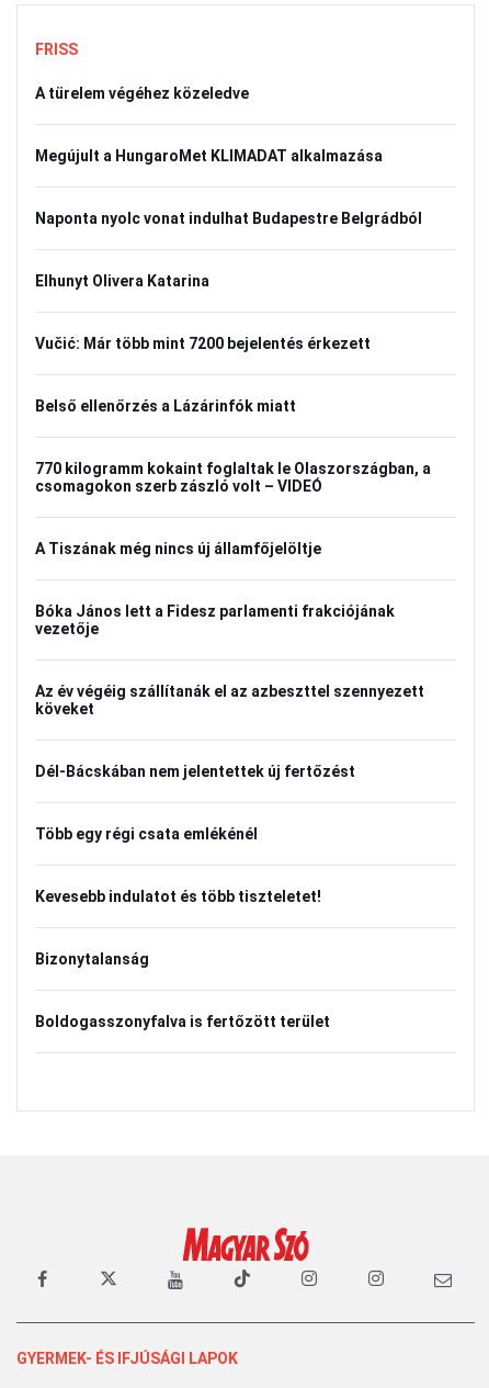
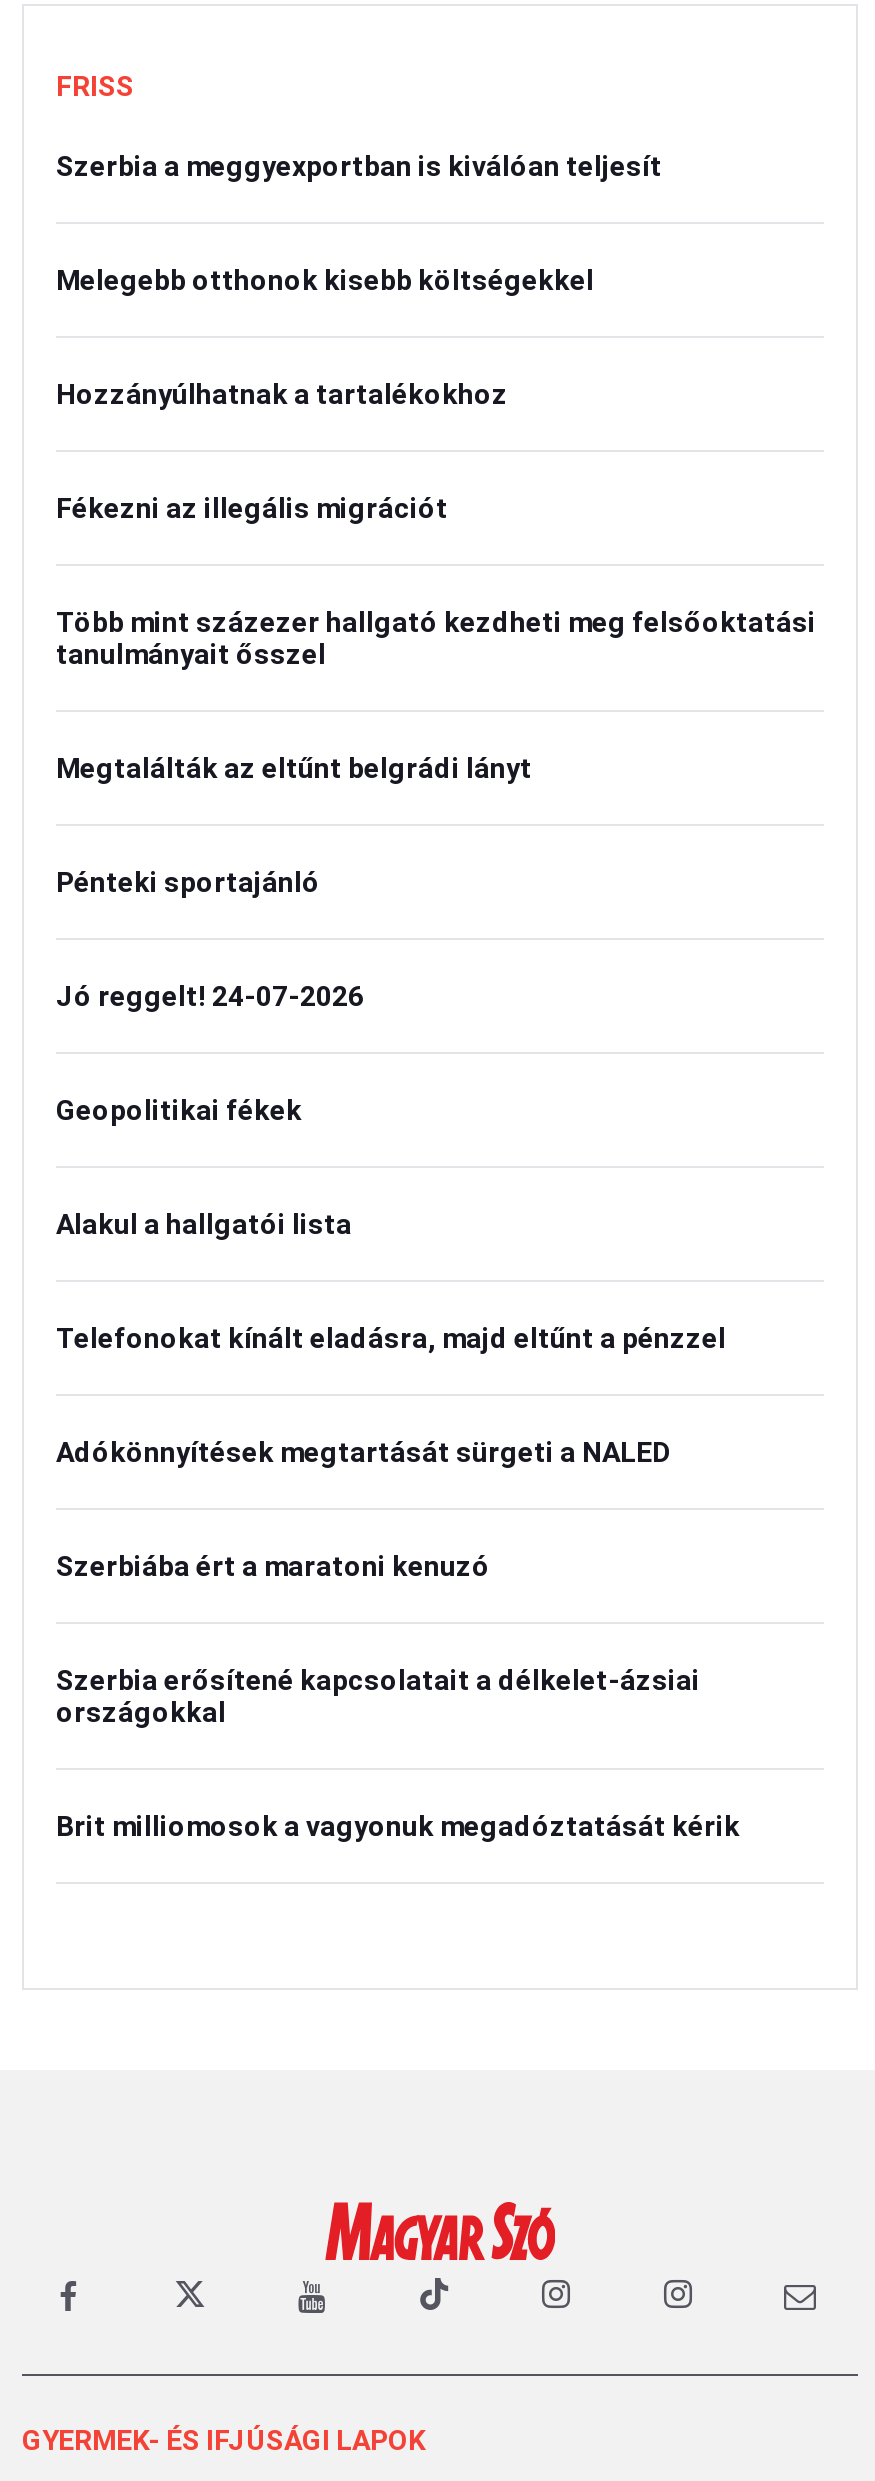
[35,84,249,102] A türelem végéhez közeledve -> [56,149,662,181] Szerbia a meggyexportban is kiválóan teljesít
[35,147,383,165] Megújult a HungaroMet KLIMADAT alkalmazása -> [56,263,594,295] Melegebb otthonok kisebb költségekkel
[35,210,422,227] Naponta nyolc vonat indulhat Budapestre Belgrádból -> [56,377,508,409] Hozzányúlhatnak a tartalékokhoz
[35,272,209,290] Elhunyt Olivera Katarina -> [56,491,448,523] Fékezni az illegális migrációt
[35,335,371,352] Vučić: Már több mint 7200 bejelentés érkezett -> [56,605,816,669] Több mint százezer hallgató kezdheti meg felsőoktatási | tanulmányait ősszel
[35,397,296,415] Belső ellenőrzés a Lázárinfók miatt -> [56,751,532,783] Megtalálták az eltűnt belgrádi lányt
[35,460,431,495] 770 kilogramm kokaint foglaltak le Olaszországban, a | csomagokon szerb zászló volt – VIDEÓ -> [56,865,320,897] Pénteki sportajánló
[35,540,321,557] A Tiszának még nincs új államfőjelöltje -> [56,979,364,1011] Jó reggelt! 24-07-2026
[35,602,395,637] Bóka János lett a Fidesz parlamenti frakciójának | vezetője -> [56,1093,302,1125] Geopolitikai fékek
[35,682,424,718] Az év végéig szállítanák el az azbeszttel szennyezett | köveket -> [56,1207,352,1239] Alakul a hallgatói lista
[35,763,355,780] Dél-Bácskában nem jelentettek új fertőzést -> [56,1321,726,1353] Telefonokat kínált eladásra, majd eltűnt a pénzzel
[35,825,258,843] Több egy régi csata emlékénél -> [56,1435,672,1467] Adókönnyítések megtartását sürgeti a NALED
[35,888,321,905] Kevesebb indulatot és több tiszteletet! -> [56,1549,490,1581] Szerbiába ért a maratoni kenuzó
[35,950,149,968] Bizonytalanság -> [56,1663,700,1727] Szerbia erősítené kapcsolatait a délkelet-ázsiai | országokkal
[35,1013,330,1030] Boldogasszonyfalva is fertőzött terület -> [56,1809,740,1841] Brit milliomosok a vagyonuk megadóztatását kérik

